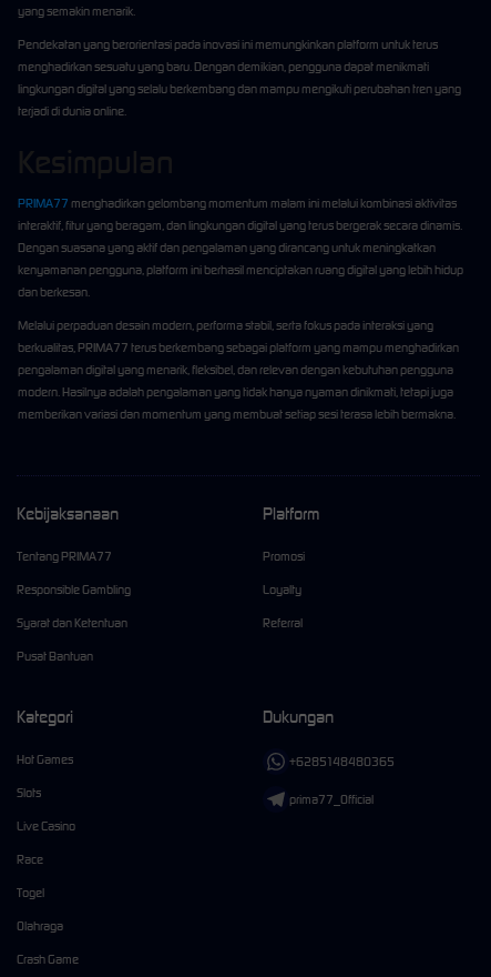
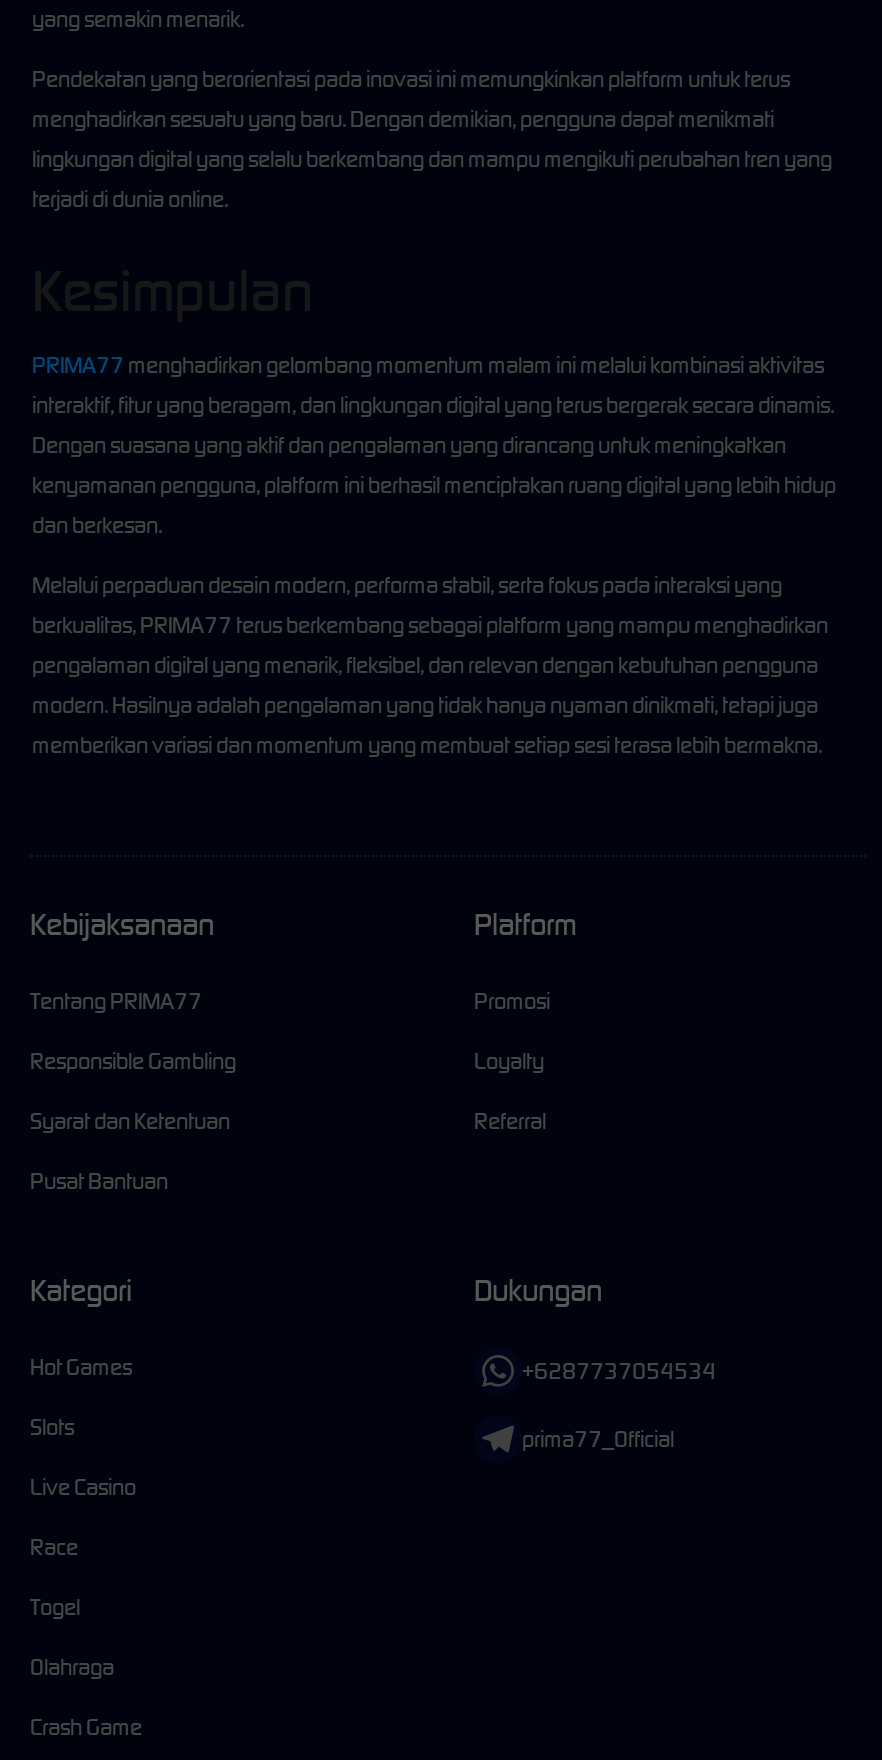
[289,753,395,769] +6285148480365 -> [522,1357,716,1385] +6287737054534

